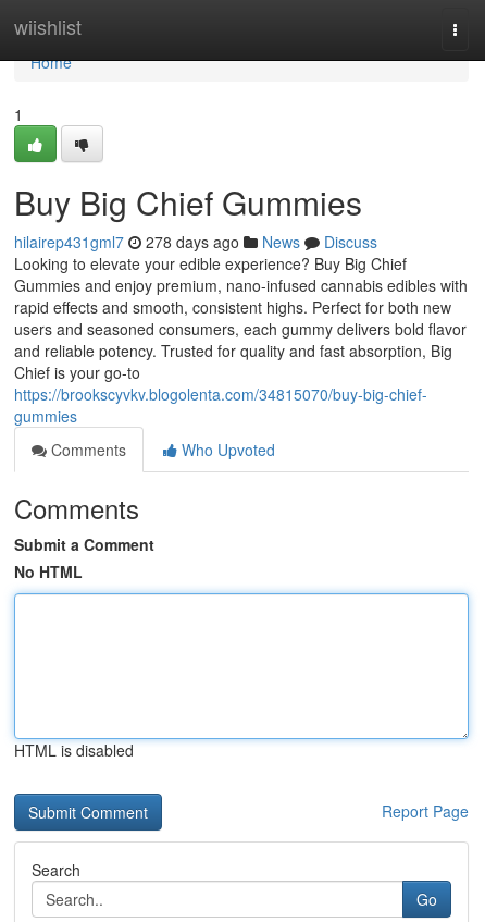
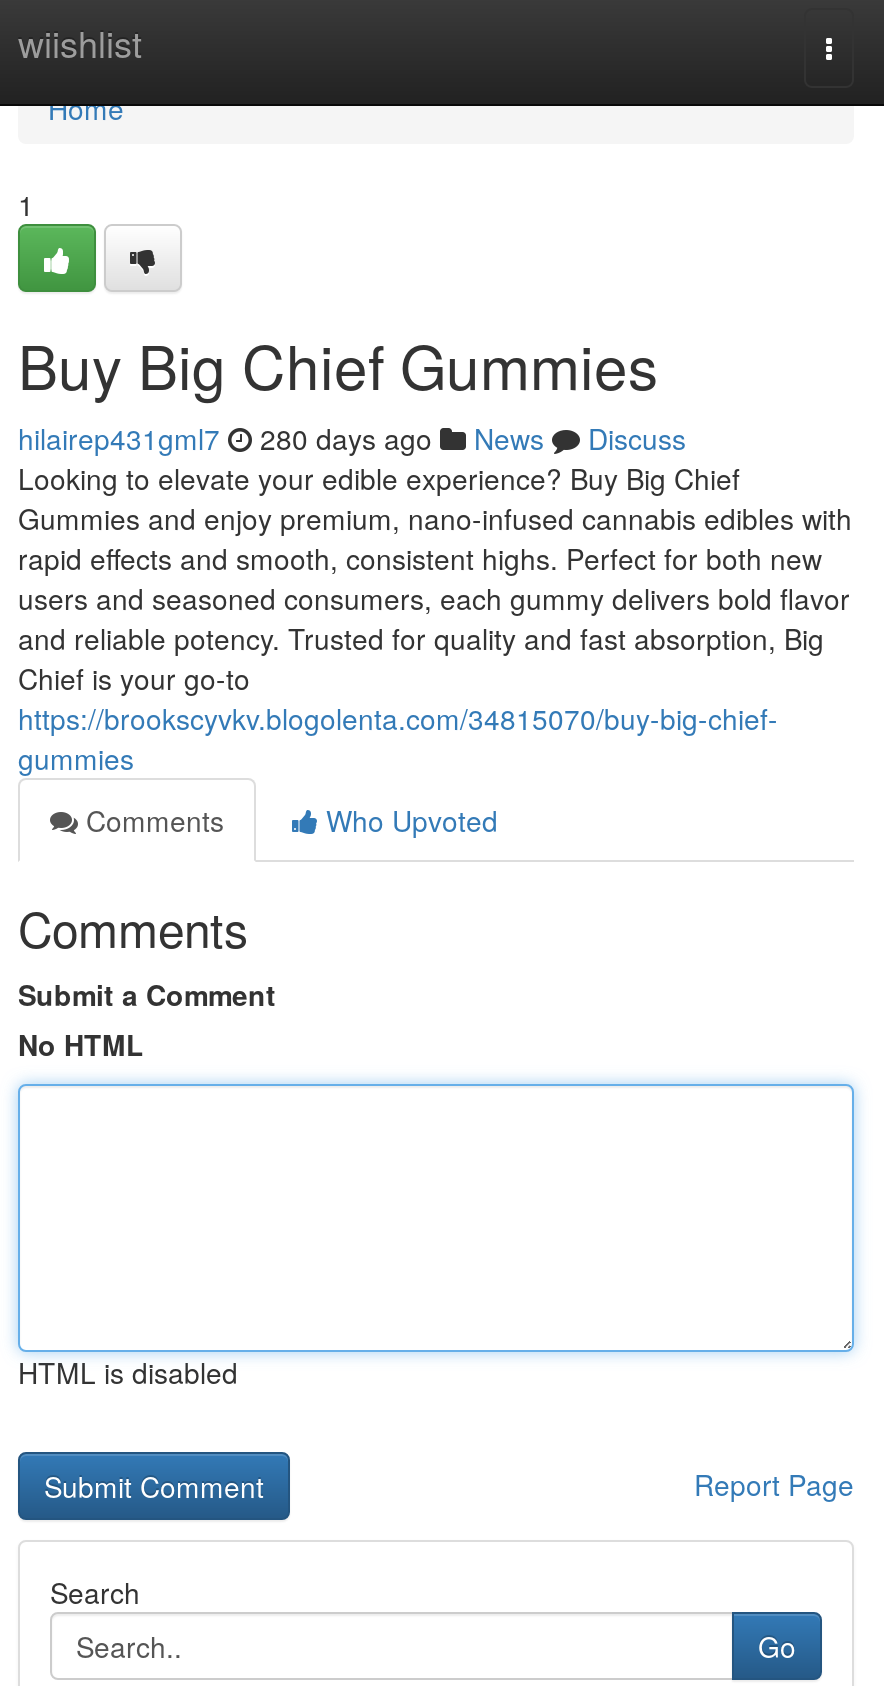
[14,231,377,253] hilairep431gml7 278 days ago News Discuss -> [18,418,686,458] hilairep431gml7 280 days ago News Discuss

